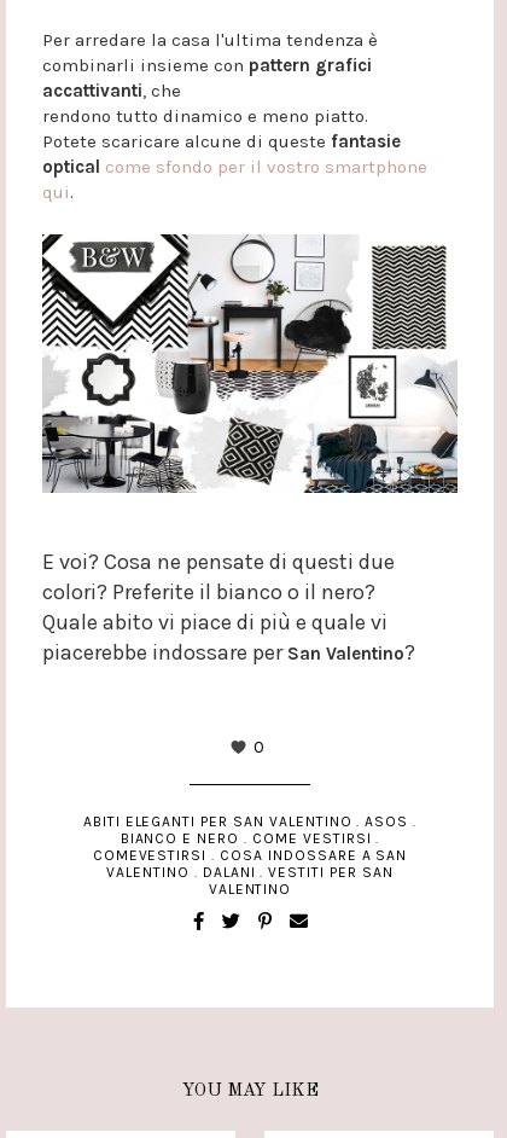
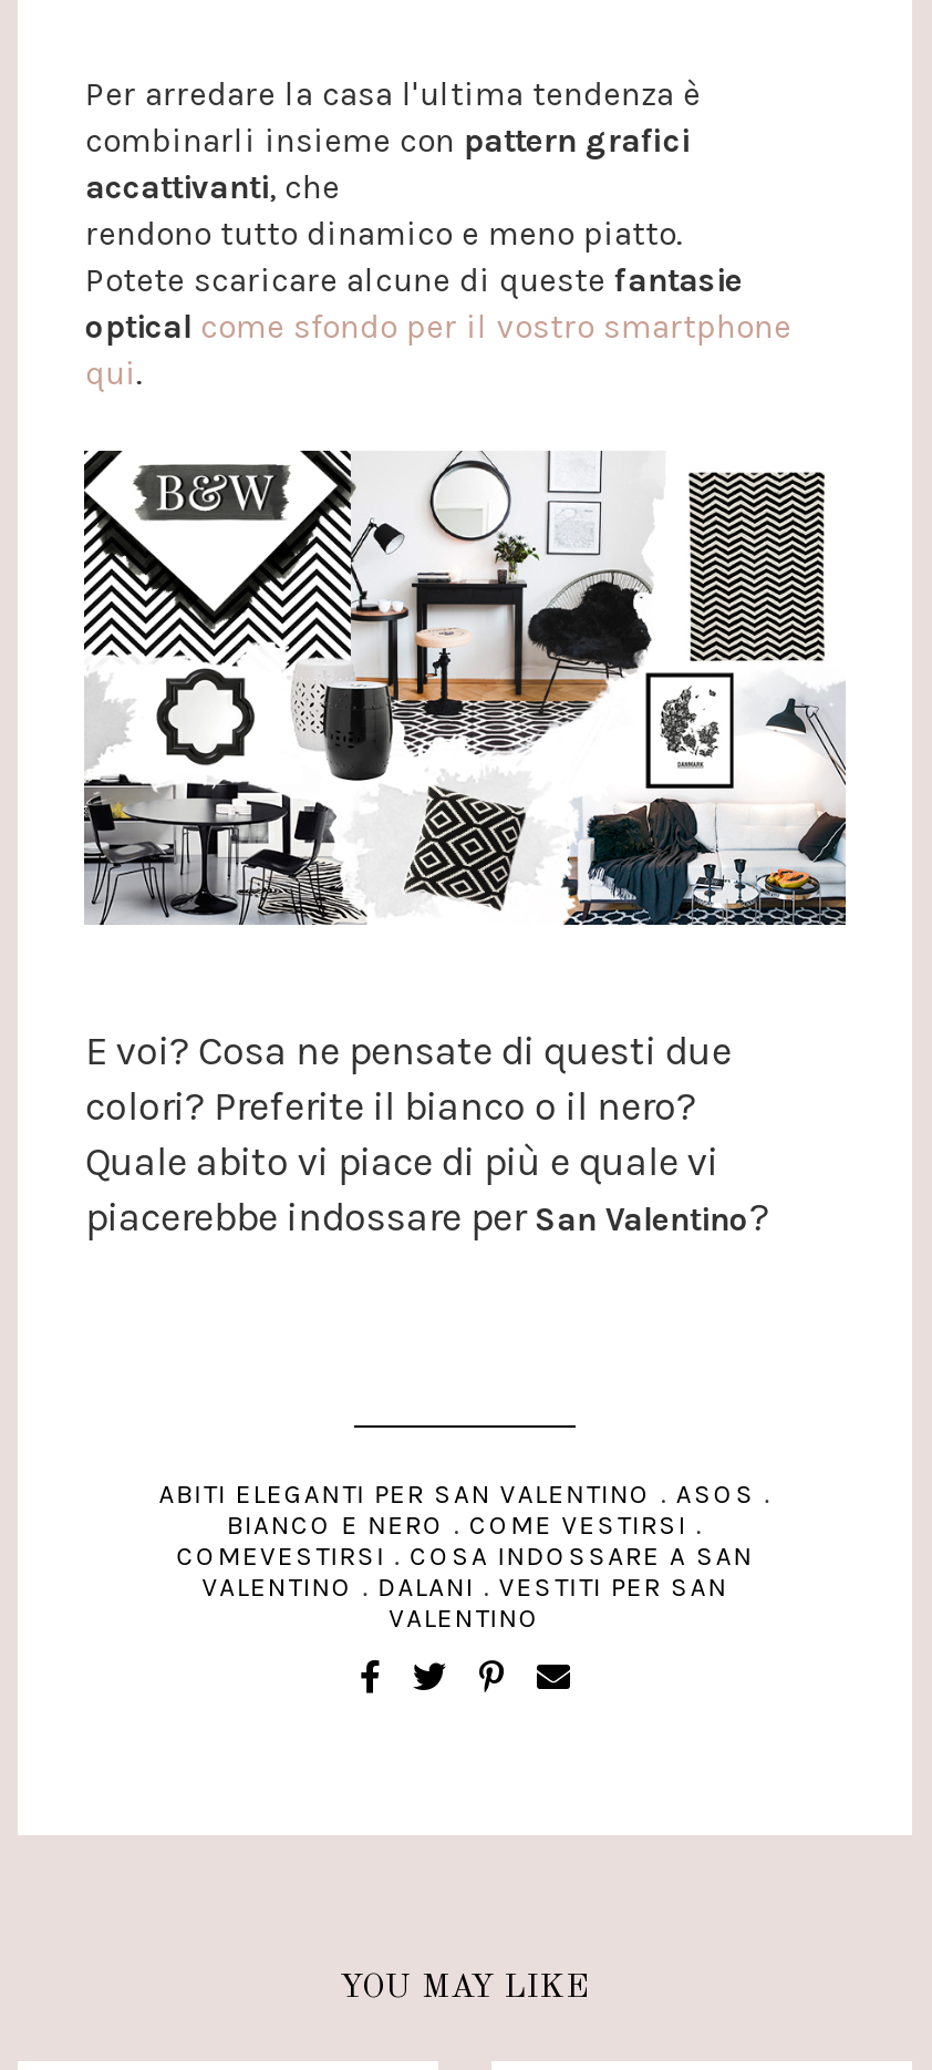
[254,737,265,758] 0 -> none

